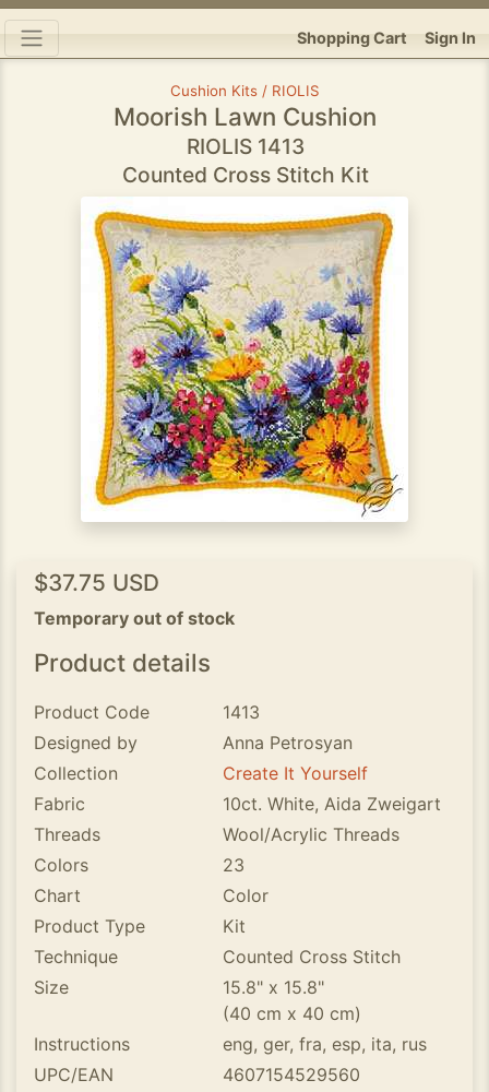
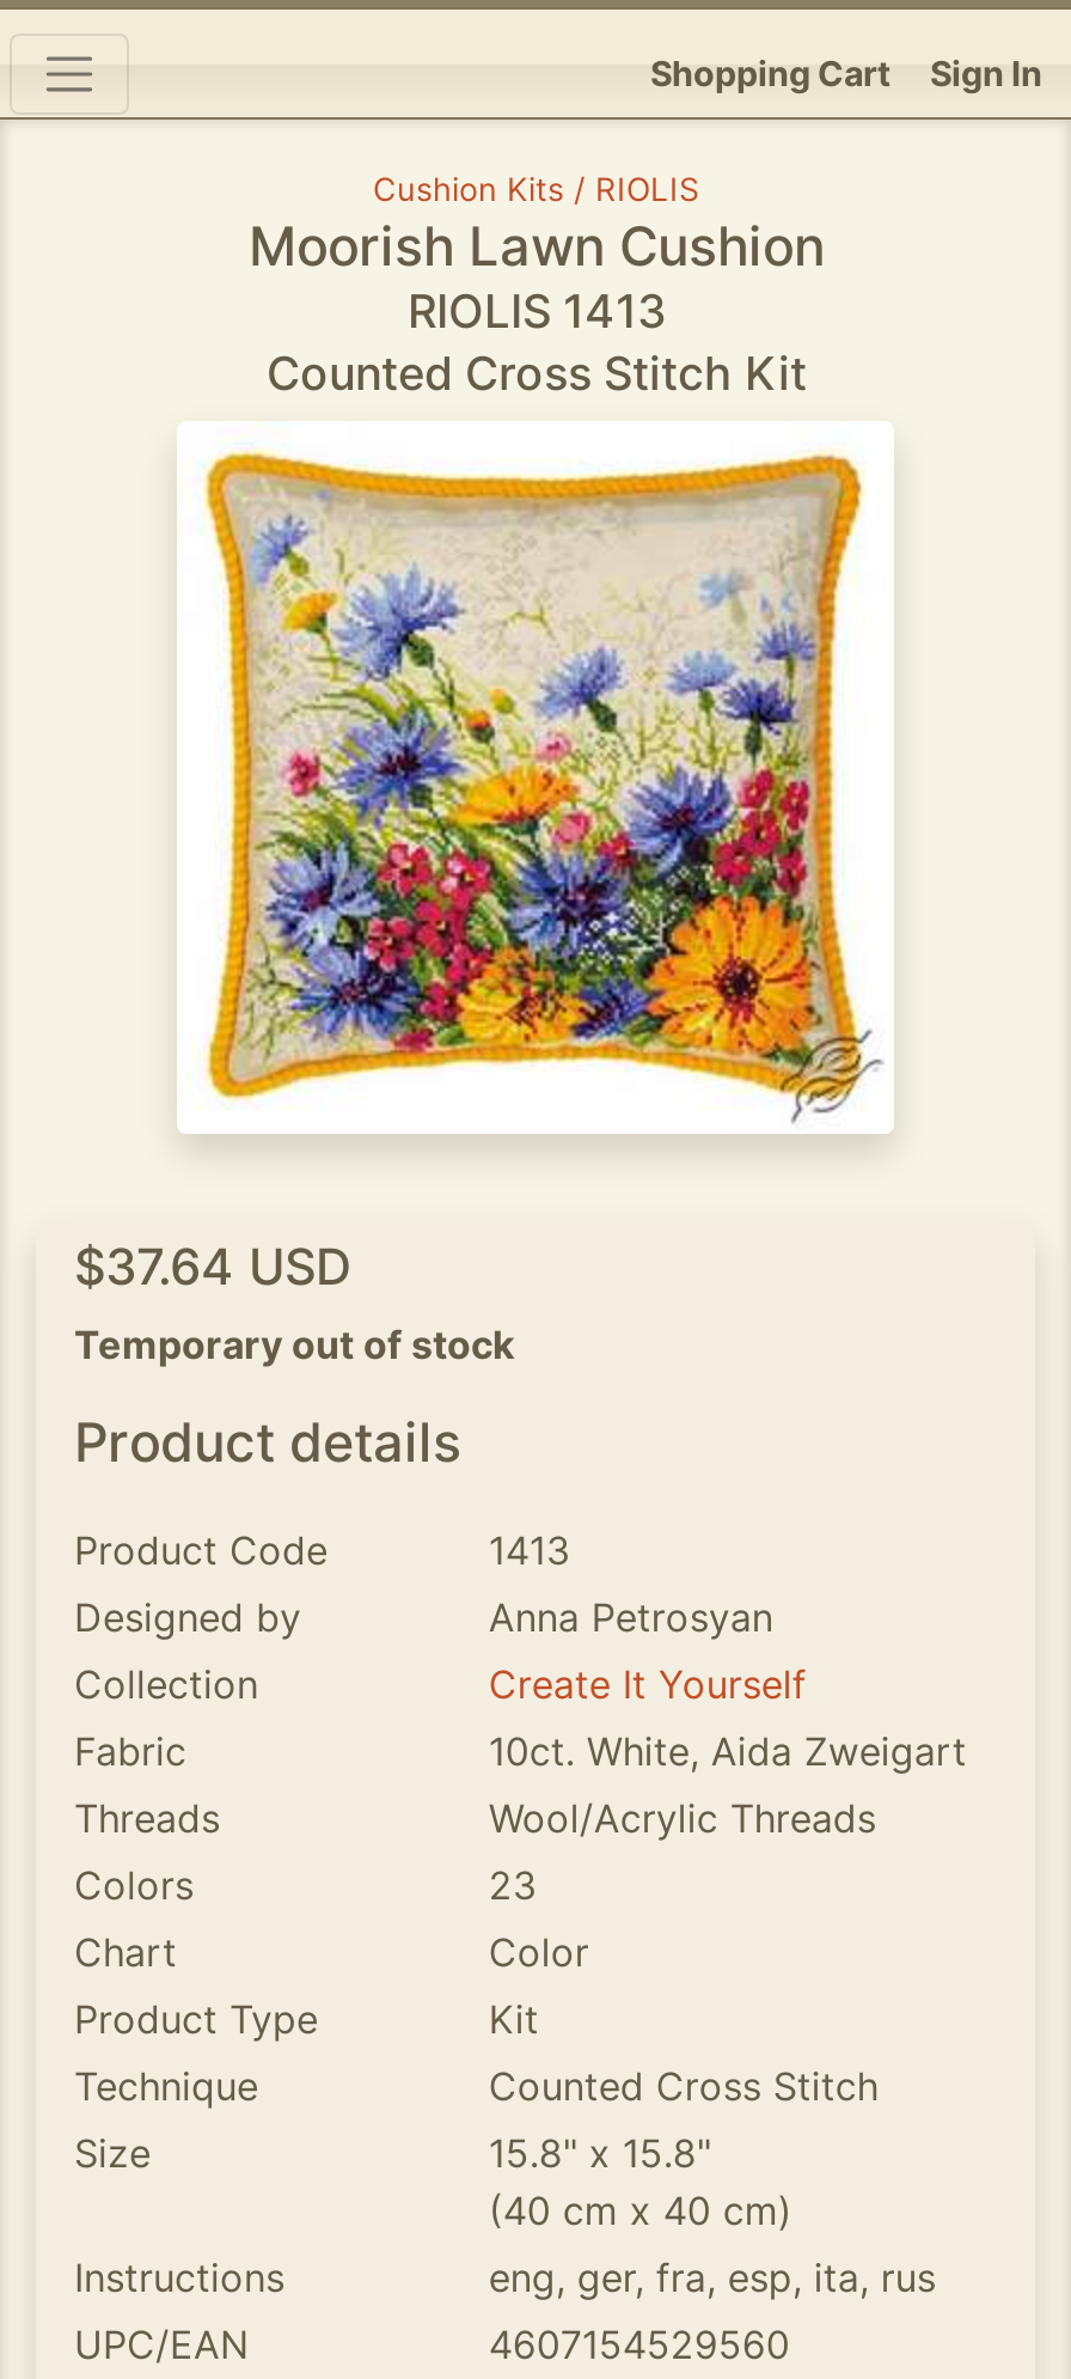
[34,569,159,596] $37.75 USD -> [74,1237,351,1297] $37.64 USD

